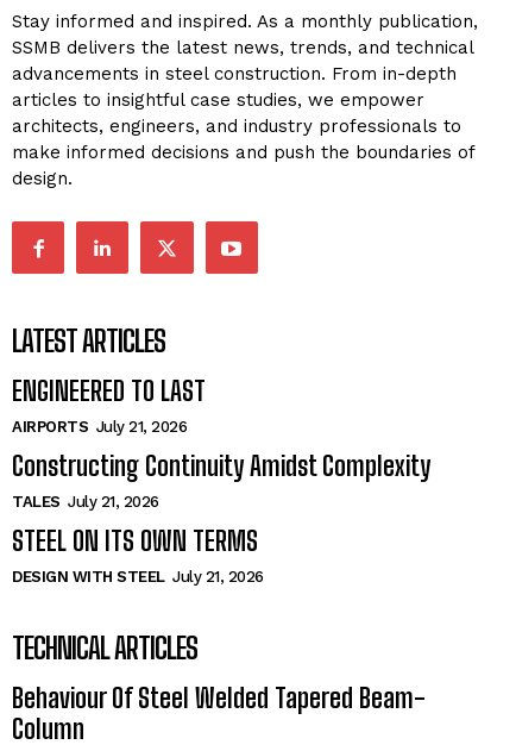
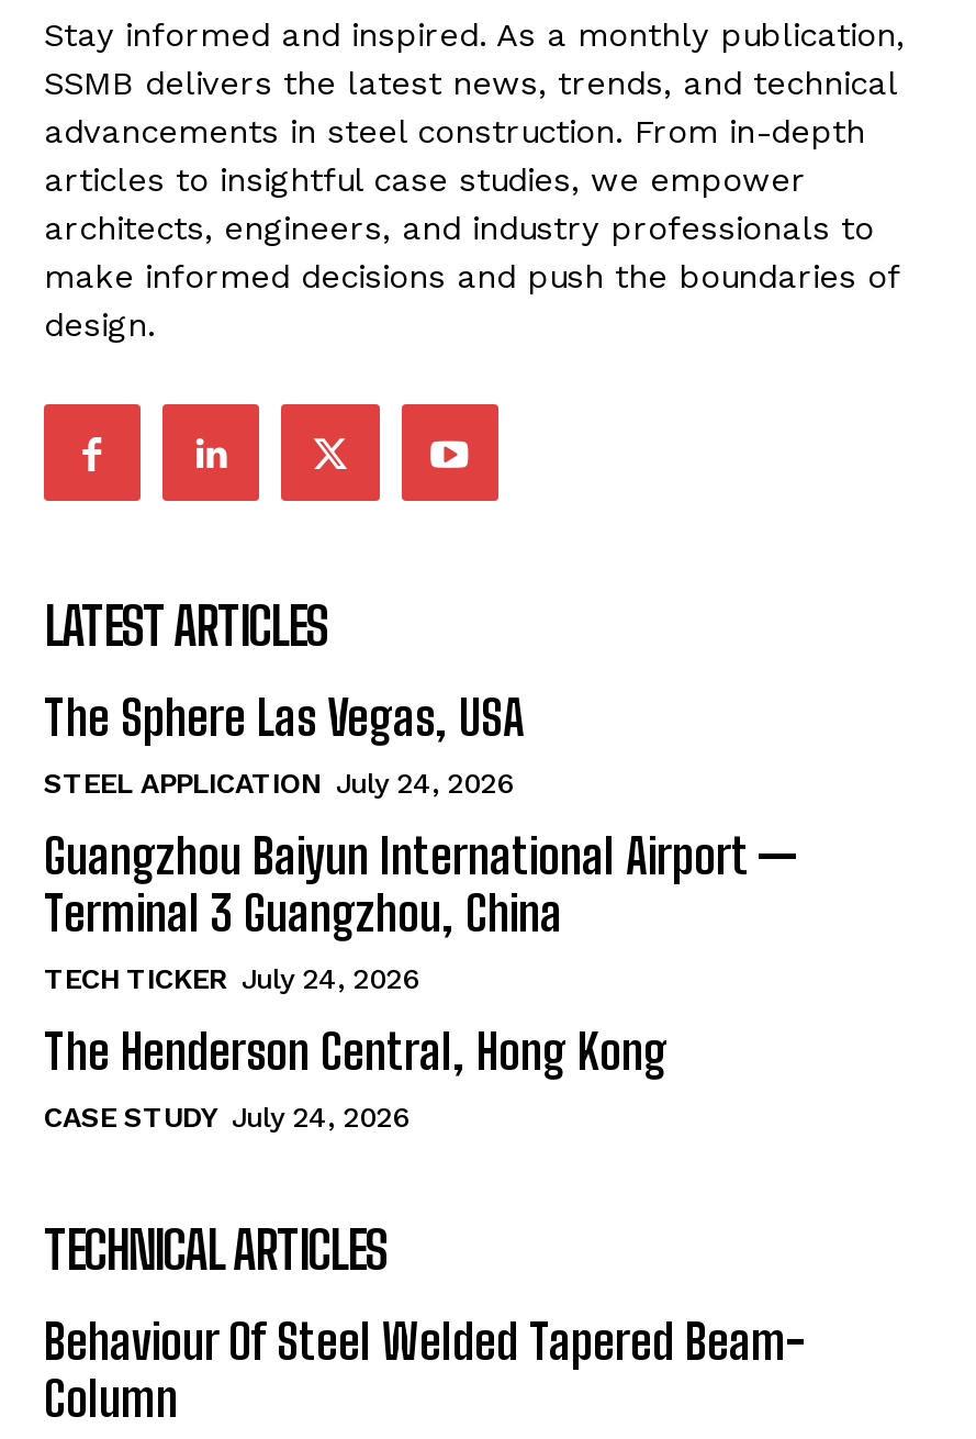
[12,375,430,586] ENGINEERED TO LAST | AIRPORTS July 21, 2026 | Constructing Continuity Amidst Complexity | TALES July 21, 2026 | STEEL ON ITS OWN TERMS | DESIGN WITH STEEL July 21, 2026 -> [44,688,799,1134] The Sphere Las Vegas, USA | STEEL APPLICATION July 24, 2026 | Guangzhou Baiyun International Airport — | Terminal 3 Guangzhou, China | TECH TICKER July 24, 2026 | The Henderson Central, Hong Kong | CASE STUDY July 24, 2026

